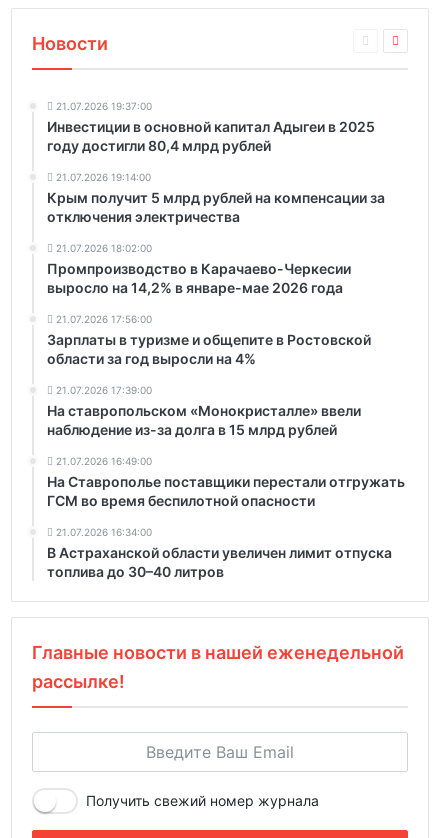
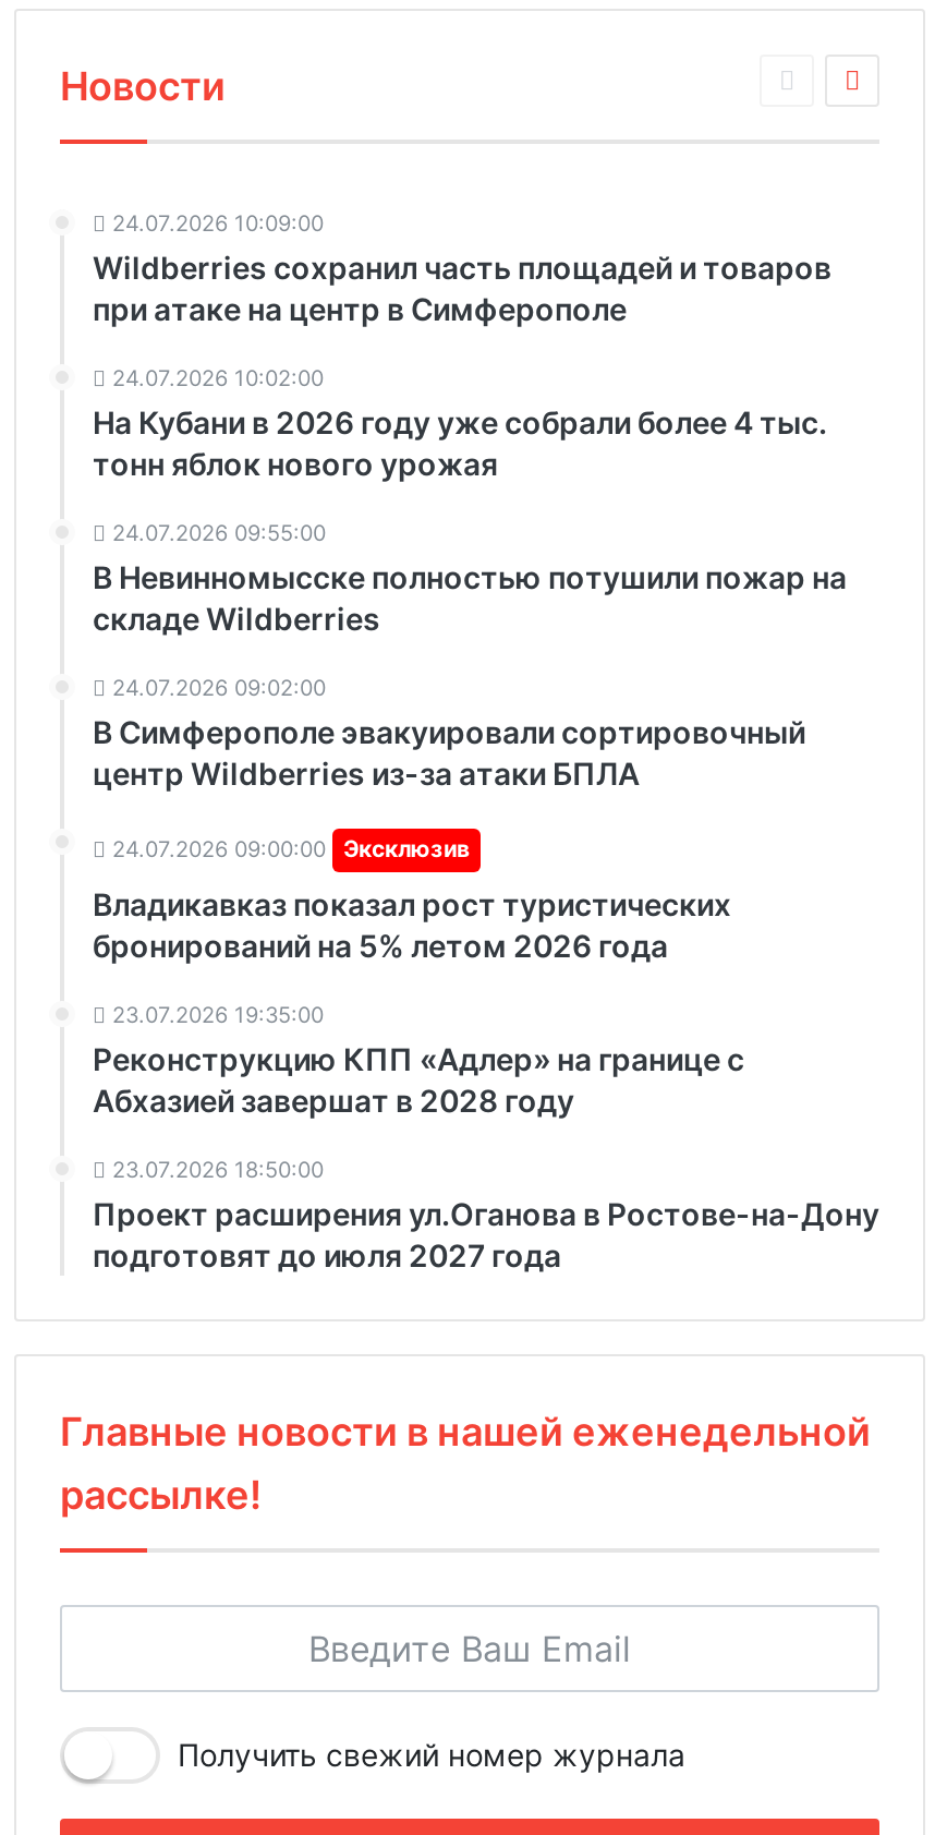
[47,99,405,579] 21.07.2026 19:37:00 | Инвестиции в основной капитал Адыгеи в 2025 | году достигли 80,4 млрд рублей | 21.07.2026 19:14:00 | Крым получит 5 млрд рублей на компенсации за | отключения электричества | 21.07.2026 18:02:00 | Промпроизводство в Карачаево-Черкесии | выросло на 14,2% в январе-мае 2026 года | 21.07.2026 17:56:00 | Зарплаты в туризме и общепите в Ростовской | области за год выросли на 4% | 21.07.2026 17:39:00 | На ставропольском «Монокристалле» ввели | наблюдение из-за долга в 15 млрд рублей | 21.07.2026 16:49:00 | На Ставрополье поставщики перестали отгружать | ГСМ во время беспилотной опасности | 21.07.2026 16:34:00 | В Астраханской области увеличен лимит отпуска | топлива до 30–40 литров -> [93,208,879,1272] 24.07.2026 10:09:00 | Wildberries сохранил часть площадей и товаров | при атаке на центр в Симферополе | 24.07.2026 10:02:00 | На Кубани в 2026 году уже собрали более 4 тыс. | тонн яблок нового урожая | 24.07.2026 09:55:00 | В Невинномысске полностью потушили пожар на | складе Wildberries | 24.07.2026 09:02:00 | В Симферополе эвакуировали сортировочный | центр Wildberries из-за атаки БПЛА | 24.07.2026 09:00:00 | Эксклюзив | Владикавказ показал рост туристических | бронирований на 5% летом 2026 года | 23.07.2026 19:35:00 | Реконструкцию КПП «Адлер» на границе с | Абхазией завершат в 2028 году | 23.07.2026 18:50:00 | Проект расширения ул.Оганова в Ростове-на-Дону | подготовят до июля 2027 года

